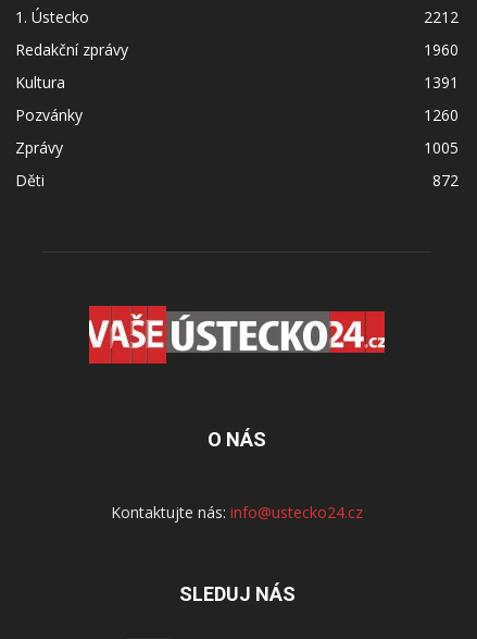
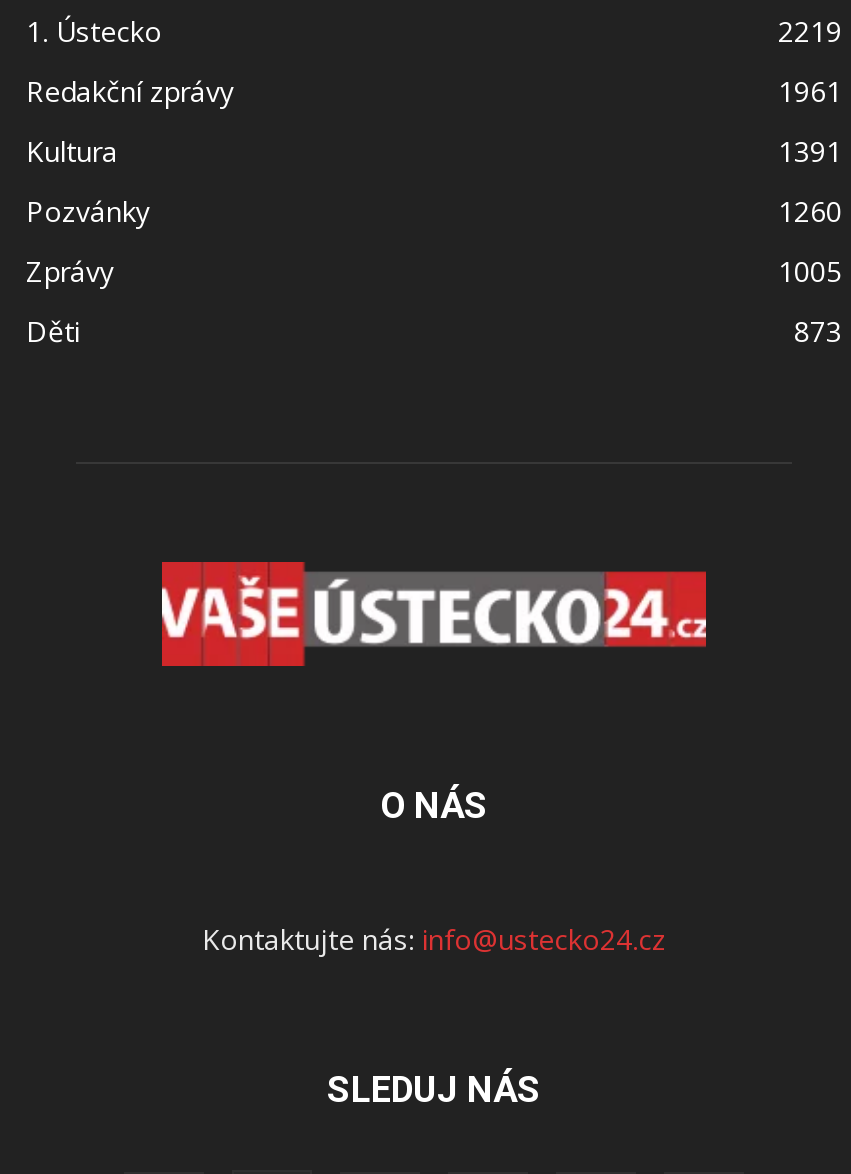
[424,6,459,27] 2212 -> [778,11,842,49] 2219
[424,39,459,59] 1960 -> [778,71,842,109] 1961
[432,169,459,190] 872 -> [794,311,842,349] 873

